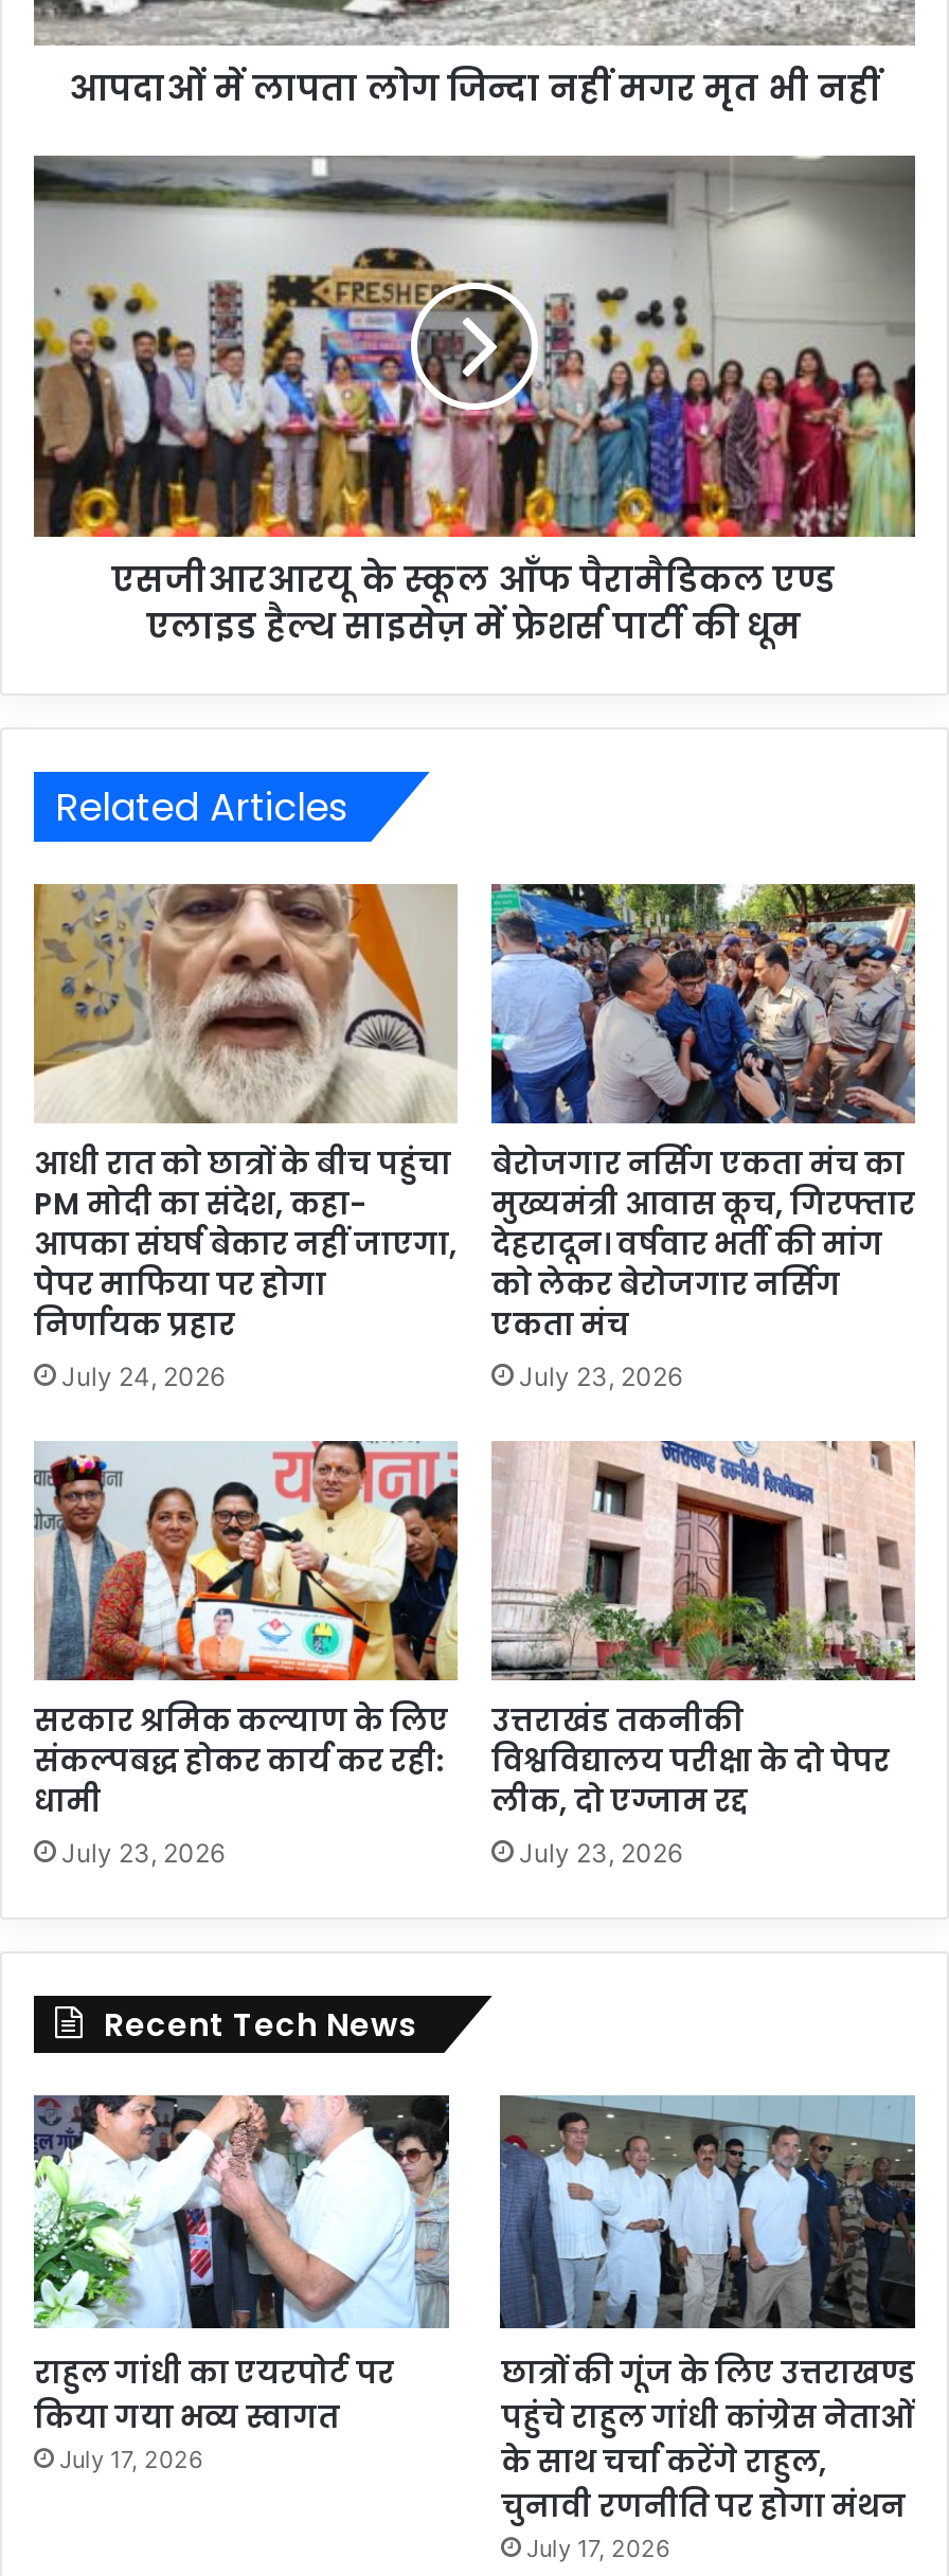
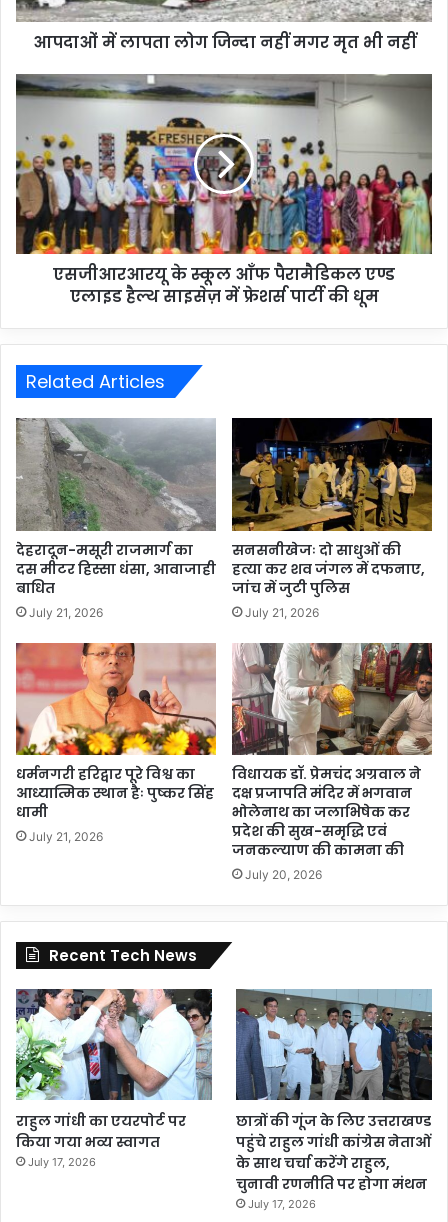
[34,881,455,1124] [image] -> [16,417,215,494] [image]
[489,883,917,1127] [image] -> [231,417,433,494] [image]
[34,1143,458,1393] आधी रात को छात्रों के बीच पहुंचा | PM मोदी का संदेश, कहा- | आपका संघर्ष बेकार नहीं जाएगा, | पेपर माफिया पर होगा | निर्णायक प्रहार | July 24, 2026 -> [16,540,216,620] देहरादून-मसूरी राजमार्ग का | दस मीटर हिस्सा धंसा, आवाजाही | बाधित | July 21, 2026
[491,1143,915,1393] बेरोजगार नर्सिग एकता मंच का | मुख्यमंत्री आवास कूच, गिरफ्तार | देहरादून। वर्षवार भर्ती की मांग | को लेकर बेरोजगार नर्सिग | एकता मंच | July 23, 2026 -> [232,540,425,620] सनसनीखेजः दो साधुओं की | हत्या कर शव जंगल में दफनाए, | जांच में जुटी पुलिस | July 21, 2026
[34,1440,460,1782] [image] | सरकार श्रमिक कल्याण के लिए | संकल्पबद्ध होकर कार्य कर रही: -> [15,642,217,803] [image] | धर्मनगरी हरिद्वार पूरे विश्व का | आध्यात्मिक स्थान हैः पुष्कर सिंह
[494,1440,915,1603] [image] -> [232,642,433,756] [image]
[491,1699,890,1869] उत्तराखंड तकनीकी | विश्वविद्यालय परीक्षा के दो पेपर | लीक, दो एग्जाम रद्द | July 23, 2026 -> [232,764,421,882] विधायक डॉ. प्रेमचंद अग्रवाल ने | दक्ष प्रजापति मंदिर में भगवान | भोलेनाथ का जलाभिषेक कर | प्रदेश की सुख-समृद्धि एवं | जनकल्याण की कामना की | July 20, 2026
moved [34,1780,102,1822] -> [16,802,48,822]: धामी
[61,1837,225,1869] July 23, 2026 -> [29,829,103,844] July 21, 2026

